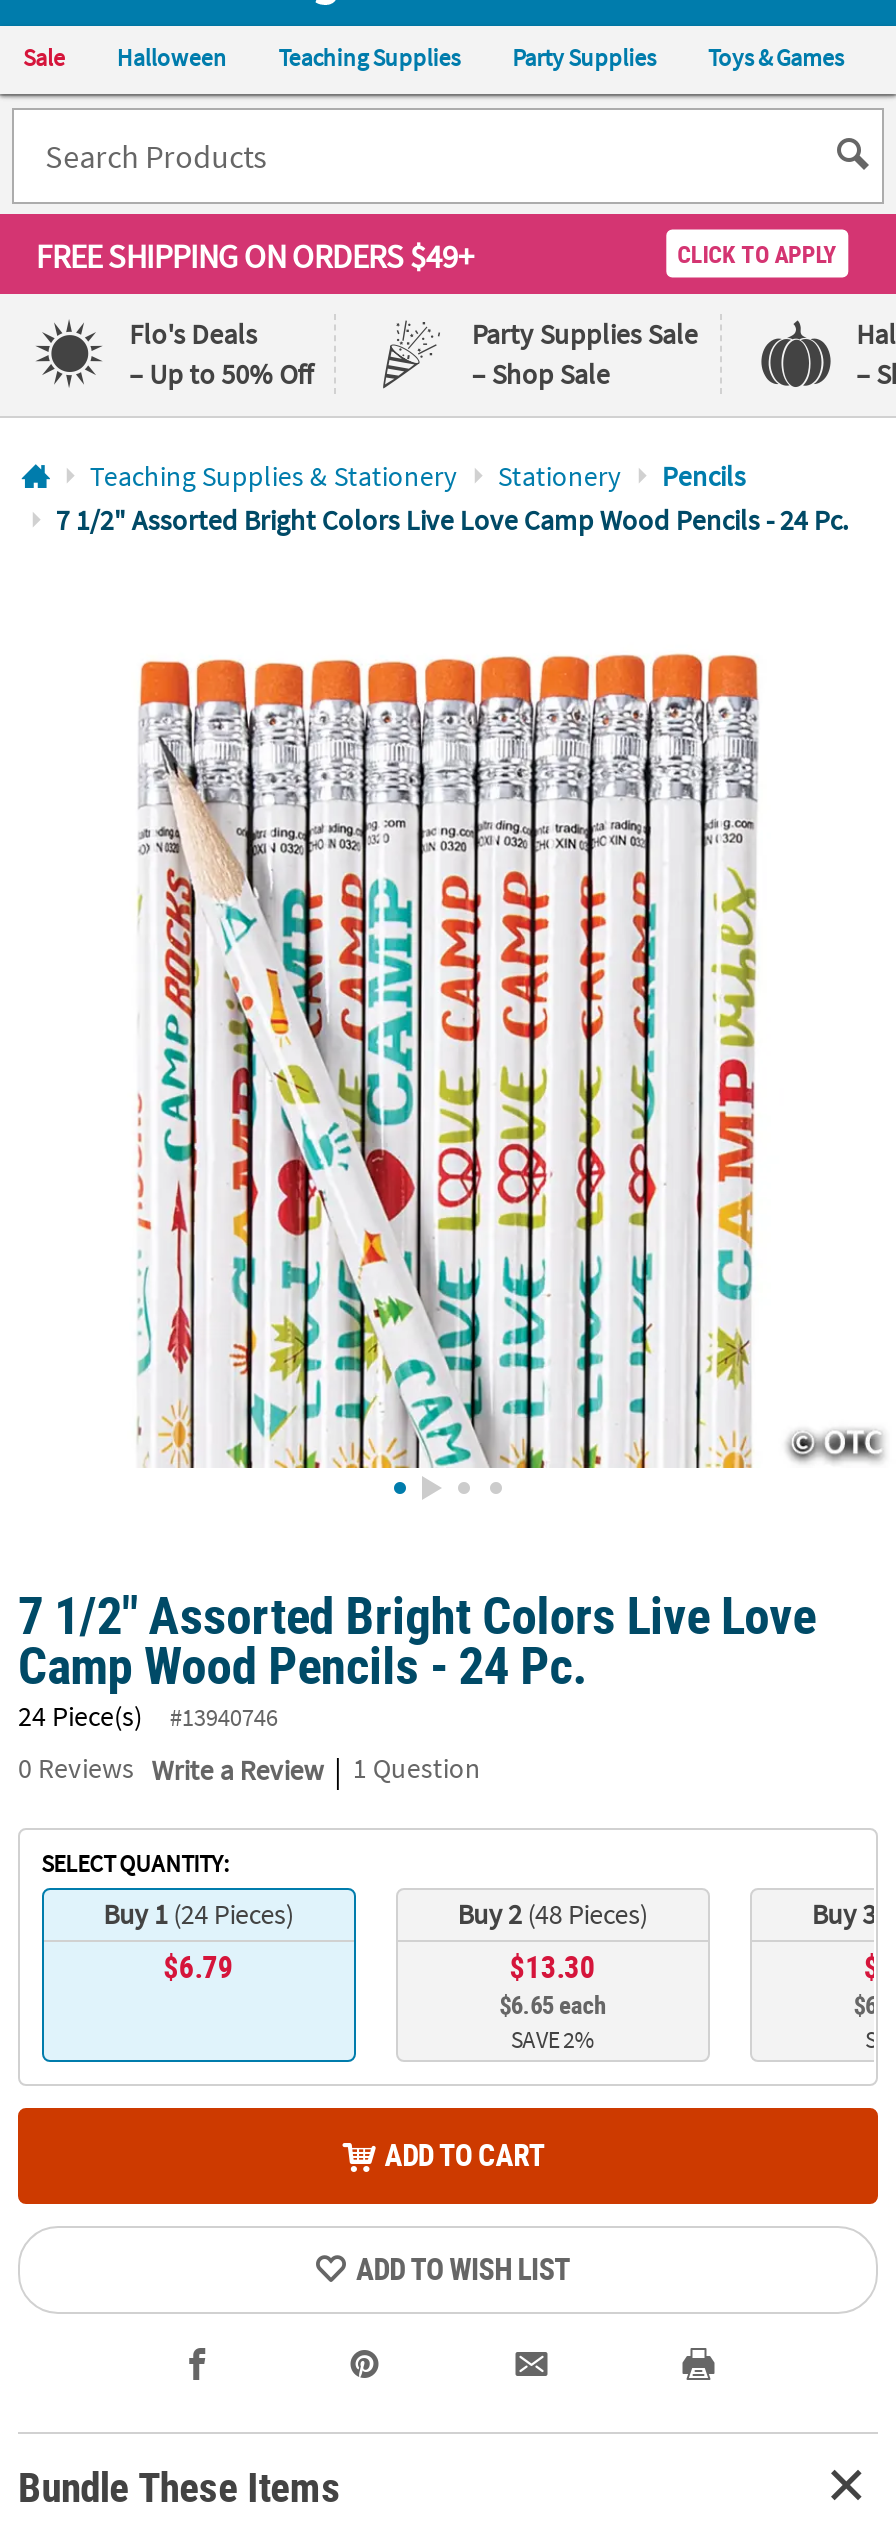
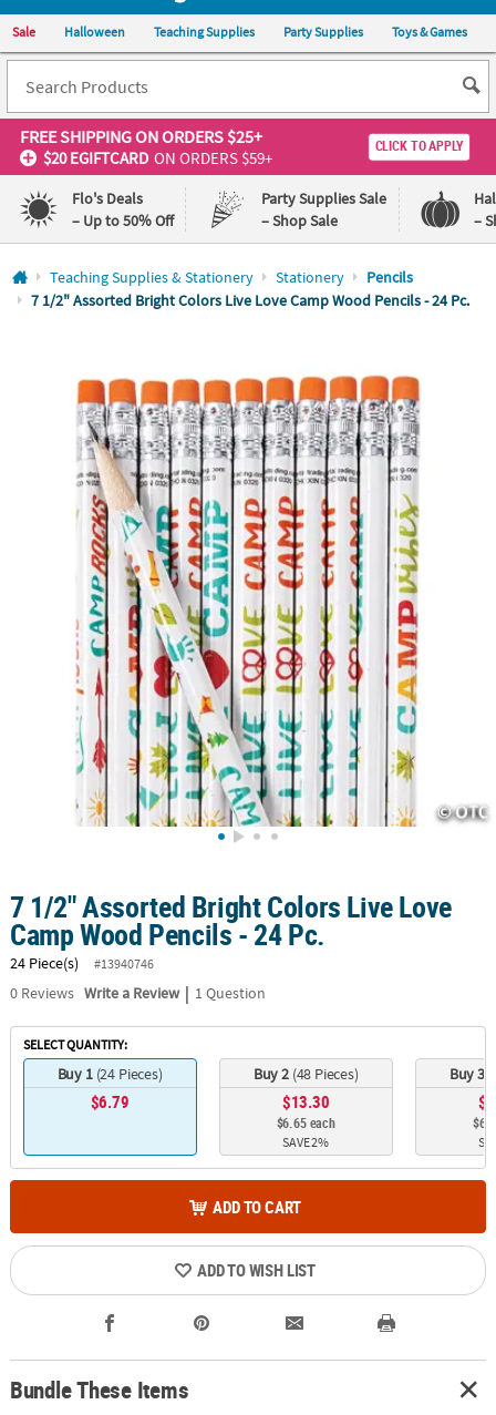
[36,236,474,276] FREE SHIPPING ON ORDERS $49+ -> [20,125,272,168] FREE SHIPPING ON ORDERS $25+ | $20 EGIFTCARD ON ORDERS $59+

